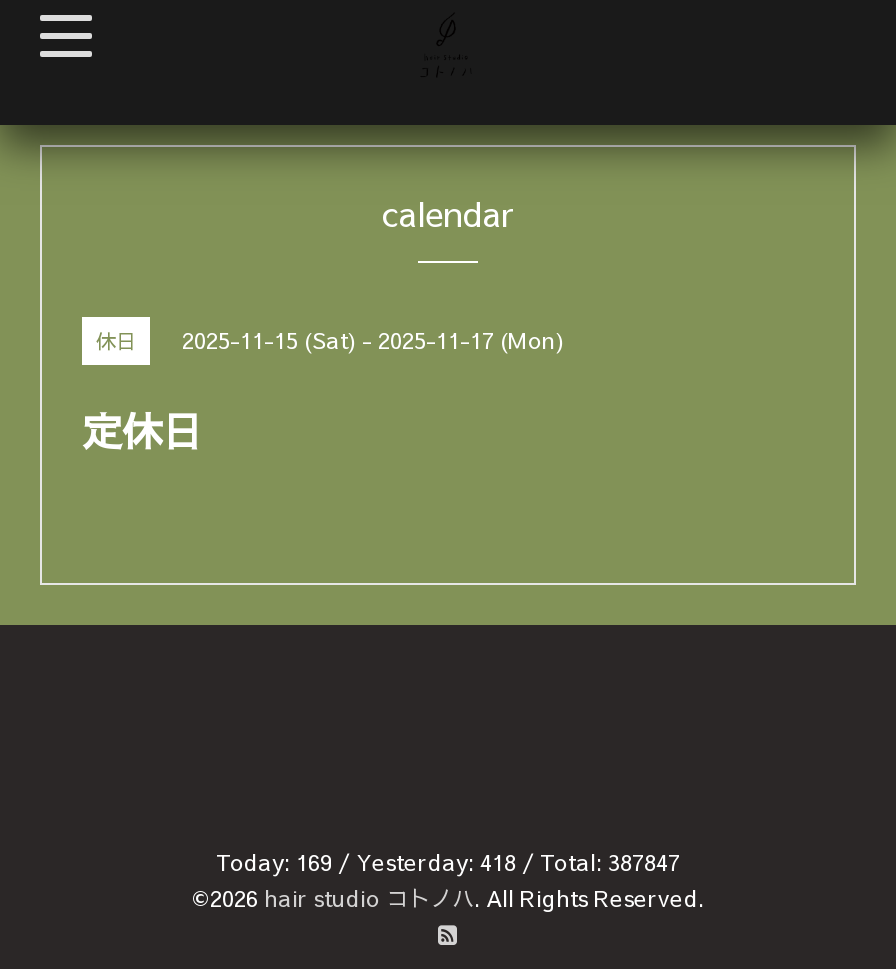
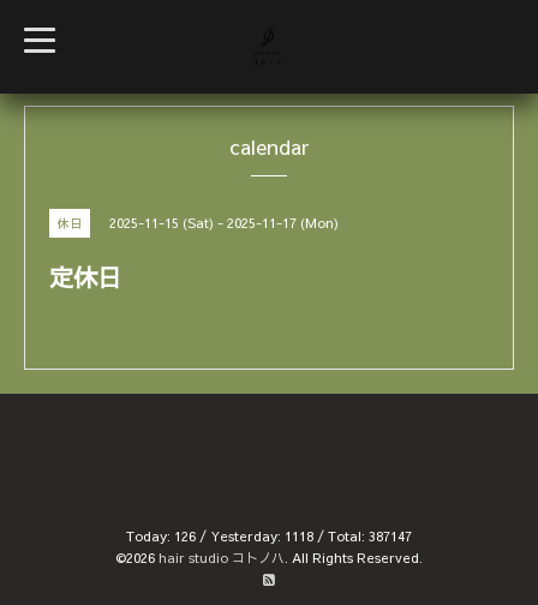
[216,847,680,877] Today: 169 / Yesterday: 418 / Total: 387847 -> [126,527,412,545] Today: 126 / Yesterday: 1118 / Total: 387147

